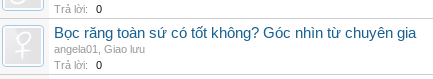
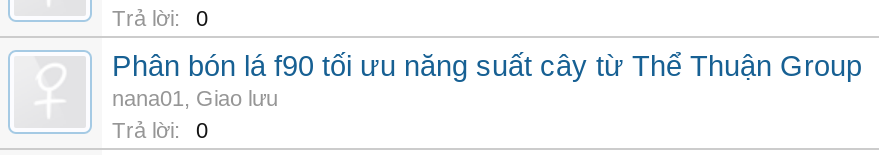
[54,25,416,55] Bọc răng toàn sứ có tốt không? Góc nhìn từ chuyên gia | angela01, Giao lưu -> [112,50,862,110] Phân bón lá f90 tối ưu năng suất cây từ Thể Thuận Group | nana01, Giao lưu

